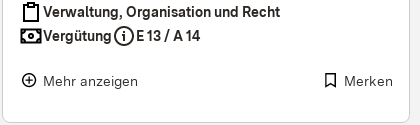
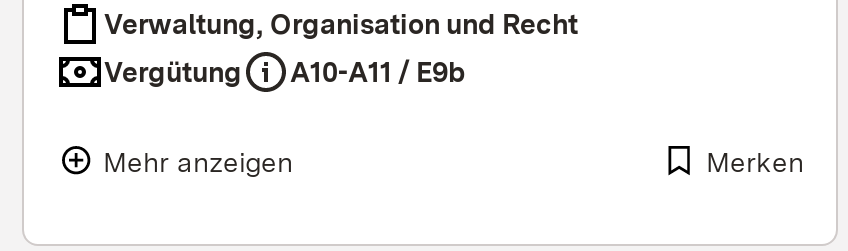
[43,27,200,43] Vergütung E 13 / A 14 -> [104,55,466,87] Vergütung A10-A11 / E9b

